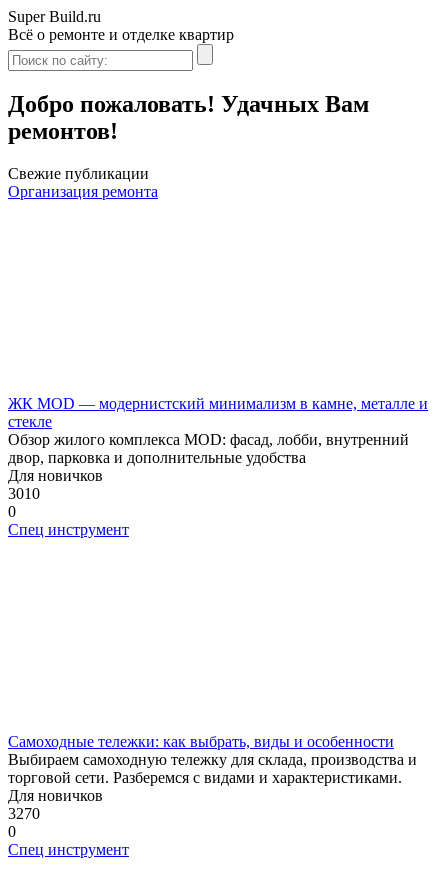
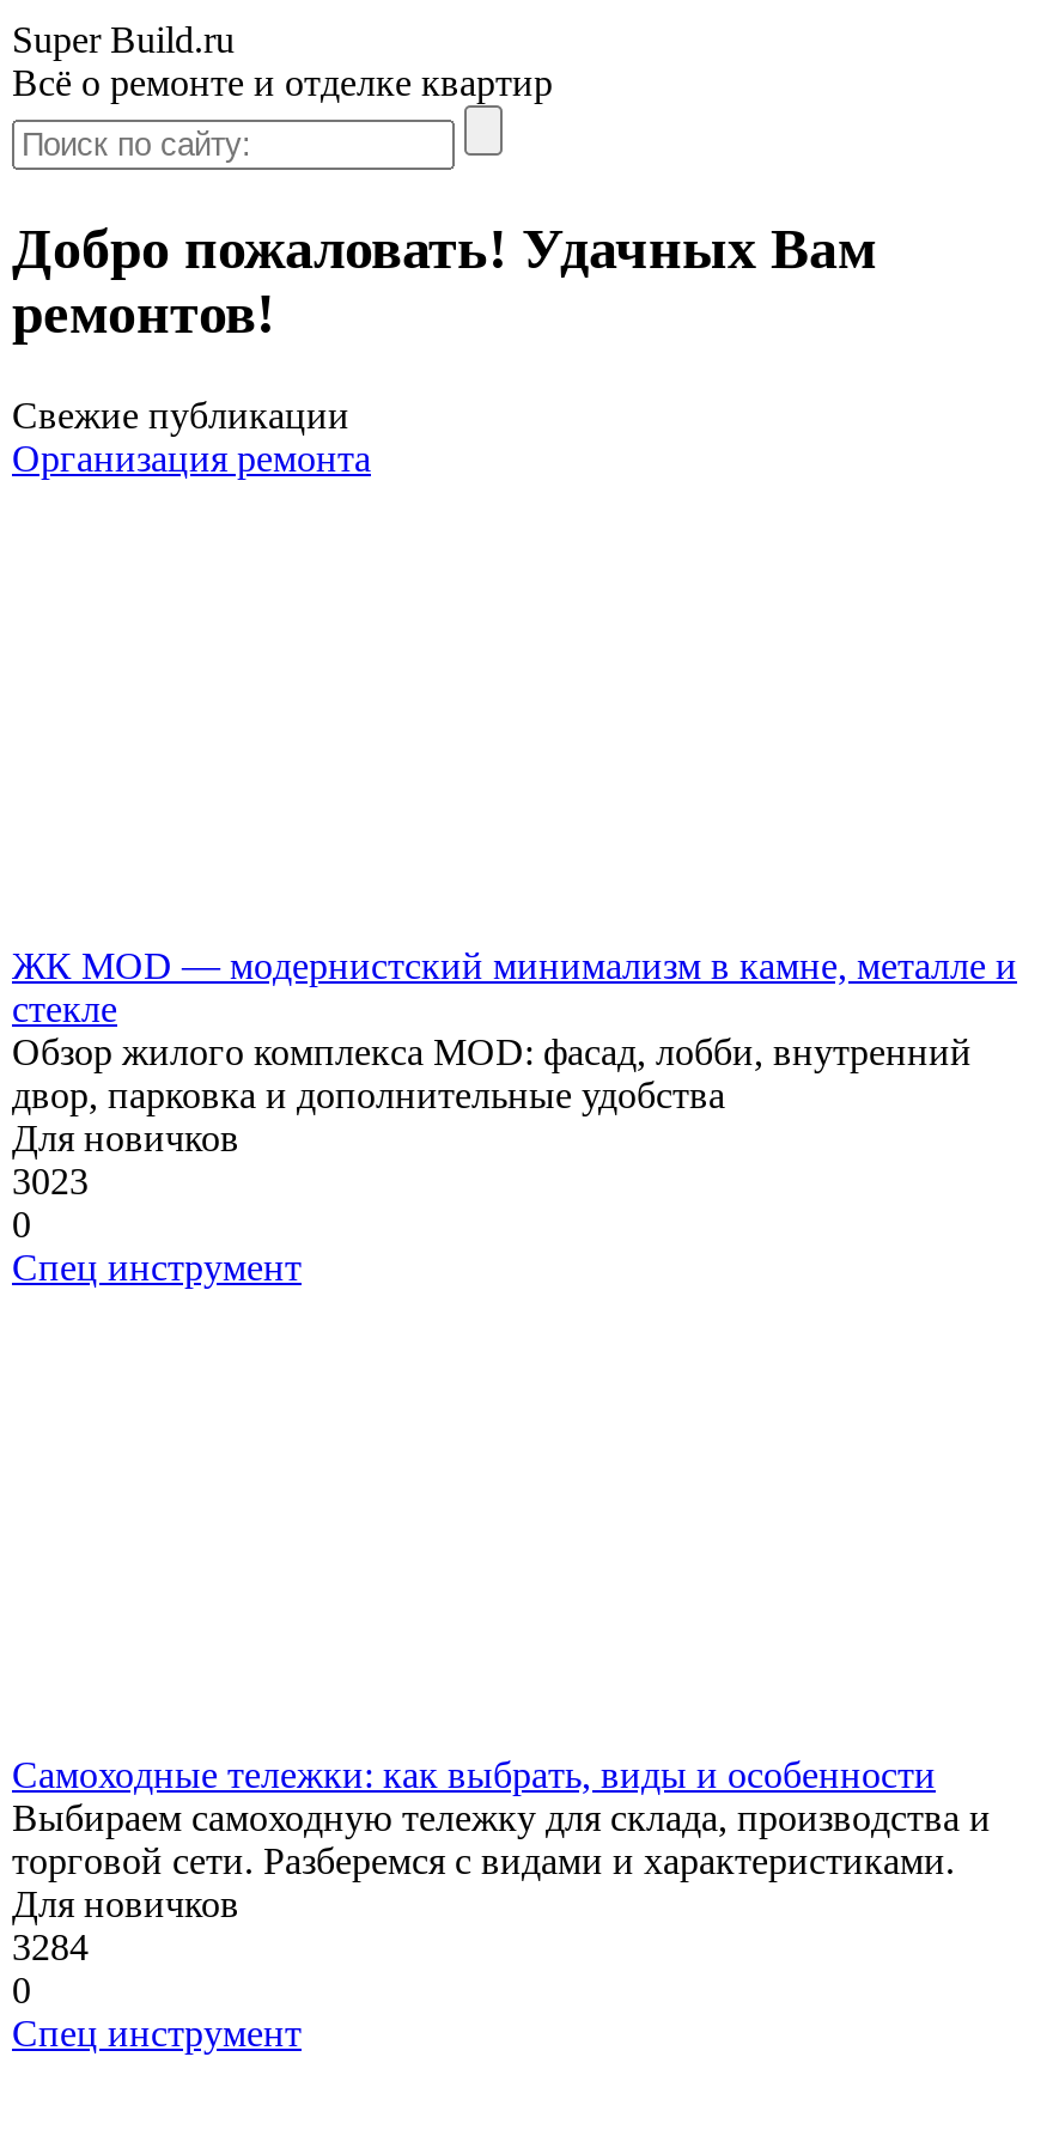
[8,485,40,502] 3010 -> [12,1160,89,1201] 3023
[8,805,40,822] 3270 -> [12,1926,89,1967] 3284

